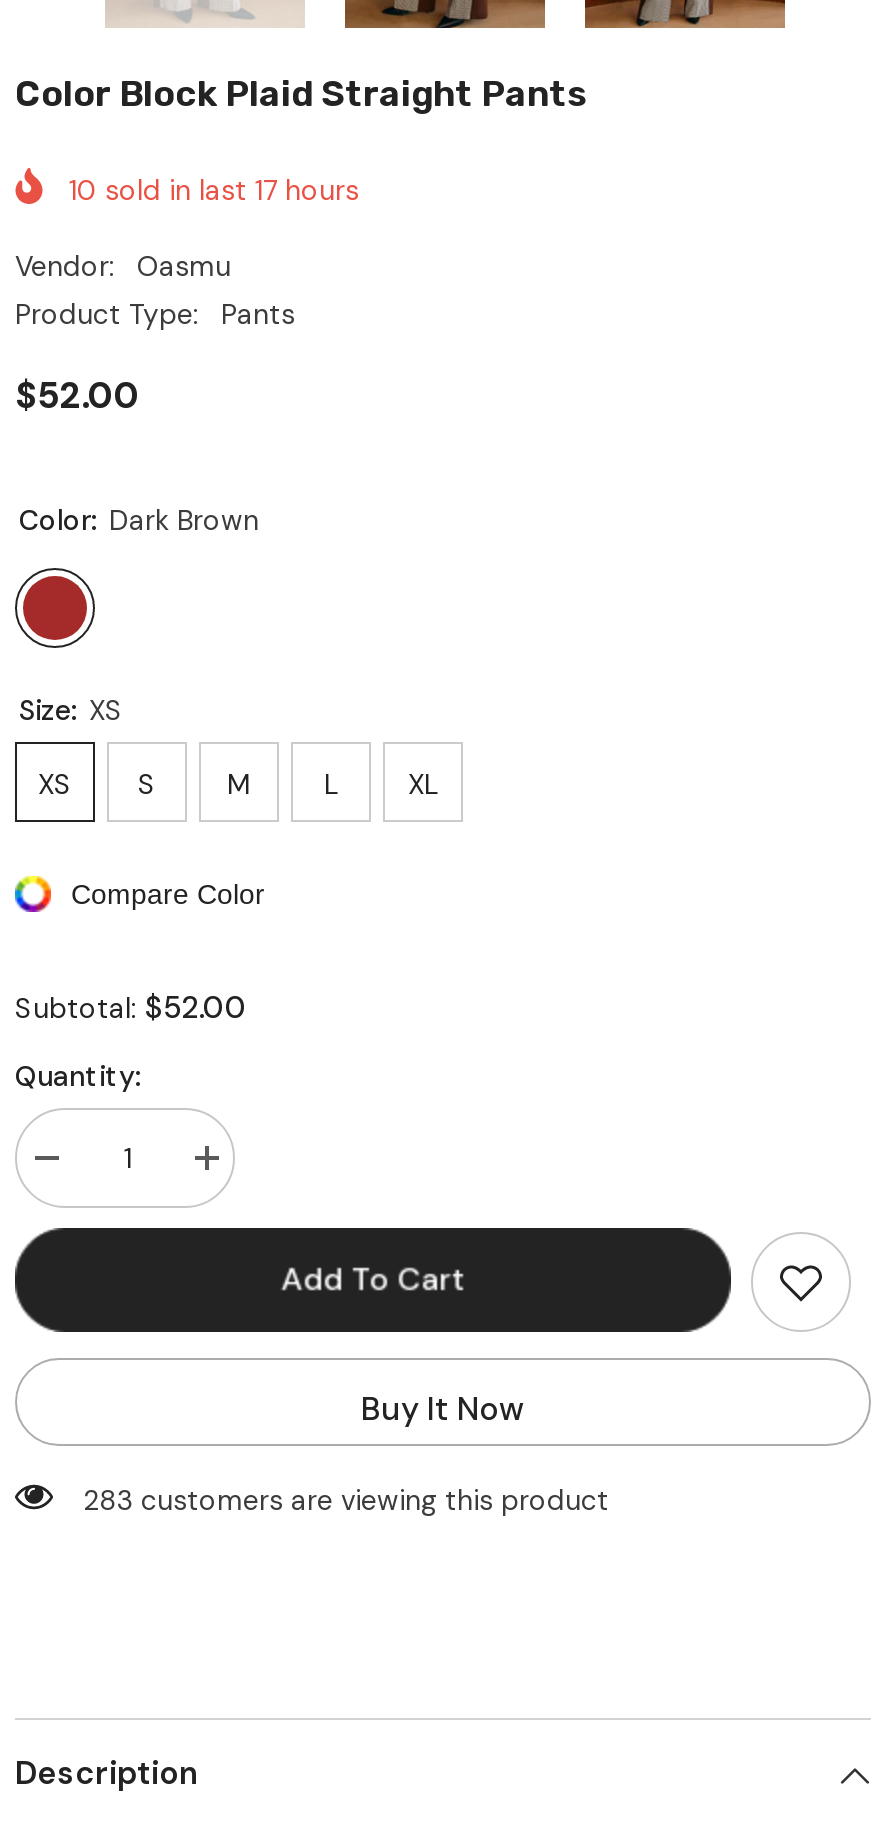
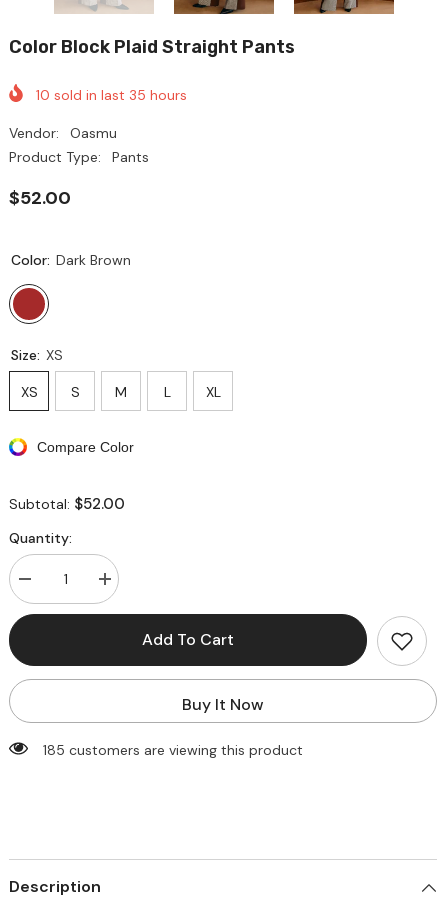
[69,172,359,208] 10 sold in last 17 hours -> [36,86,187,104] 10 sold in last 35 hours
[83,1481,609,1517] 283 customers are viewing this product -> [43,741,303,759] 185 customers are viewing this product

